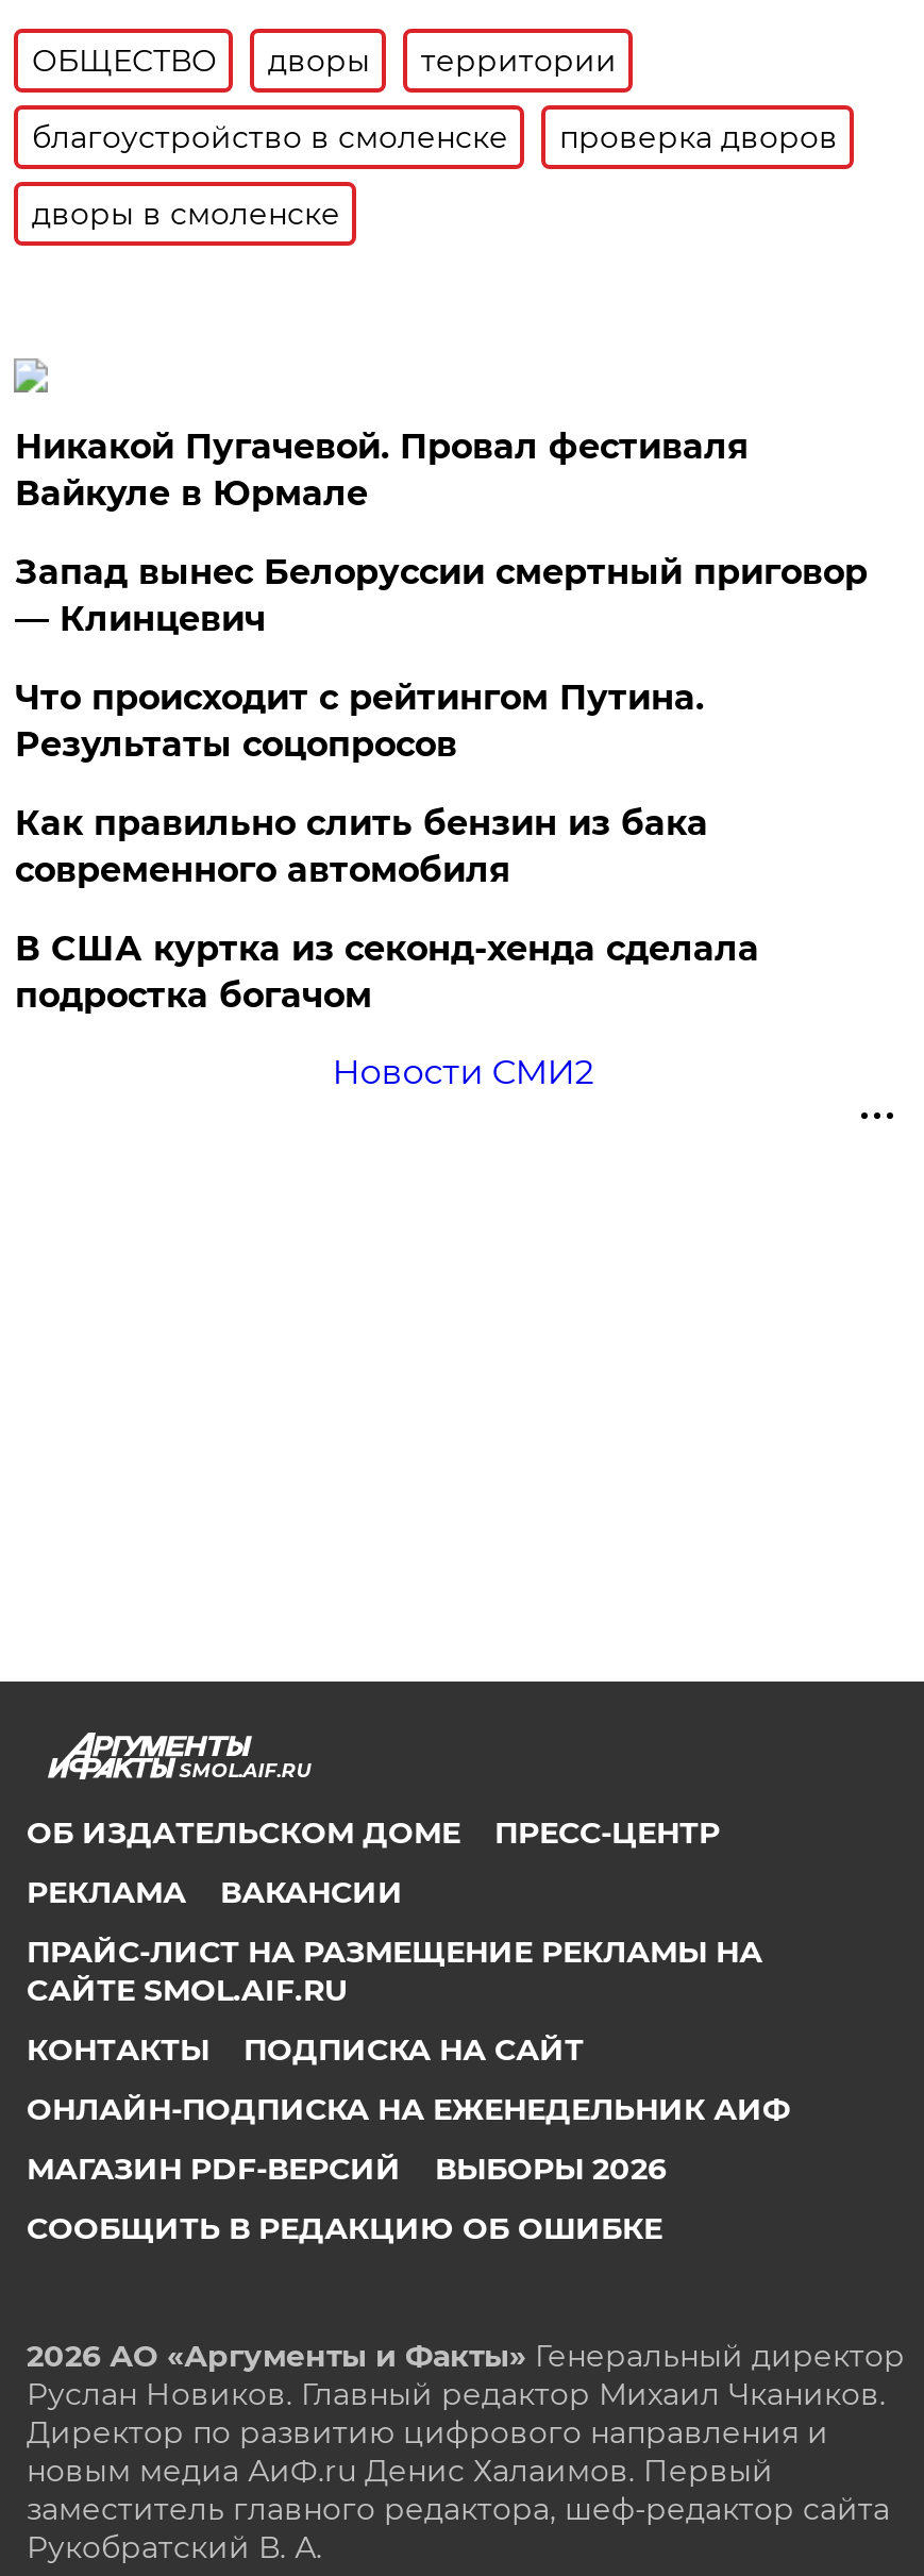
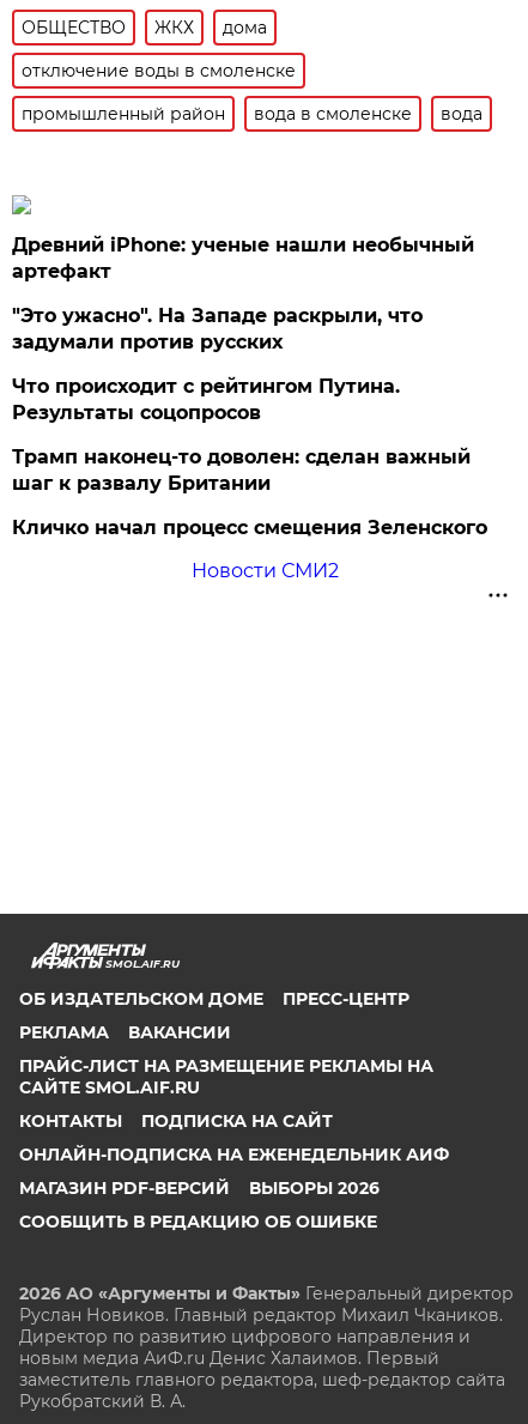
[268,41,616,80] дворы | территории -> [155,17,267,38] ЖКХ | дома
[32,118,838,156] благоустройство в смоленске | проверка дворов -> [22,60,296,81] отключение воды в смоленске
[32,194,340,233] дворы в смоленске -> [22,103,483,124] промышленный район | вода в смоленске | вода
[15,426,748,513] Никакой Пугачевой. Провал фестиваля | Вайкуле в Юрмале -> [12,233,475,283] Древний iPhone: ученые нашли необычный | артефакт
[15,552,867,639] Запад вынес Белоруссии смертный приговор | — Клинцевич -> [12,304,423,353] "Это ужасно". На Западе раскрыли, что | задумали против русских
[15,803,708,890] Как правильно слить бензин из бака | современного автомобиля -> [12,445,471,495] Трамп наконец-то доволен: сделан важный | шаг к развалу Британии
[15,928,759,1016] В США куртка из секонд-хенда сделала | подростка богачом -> [12,516,488,539] Кличко начал процесс смещения Зеленского

